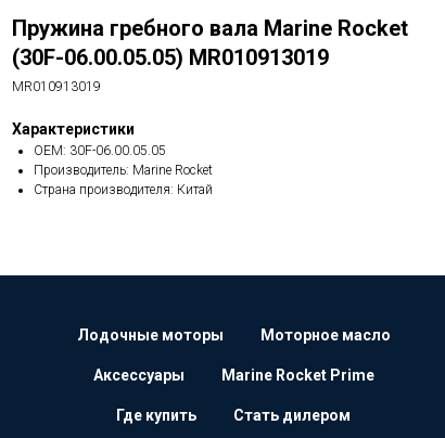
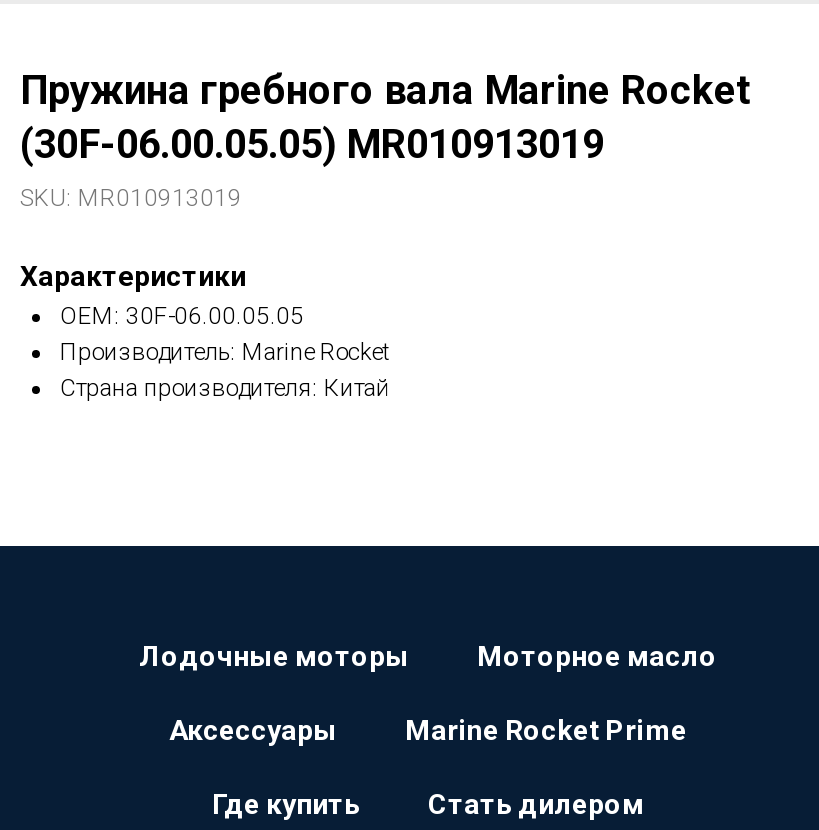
[12,79,101,94] MR010913019 -> [20,184,242,212] SKU: MR010913019

